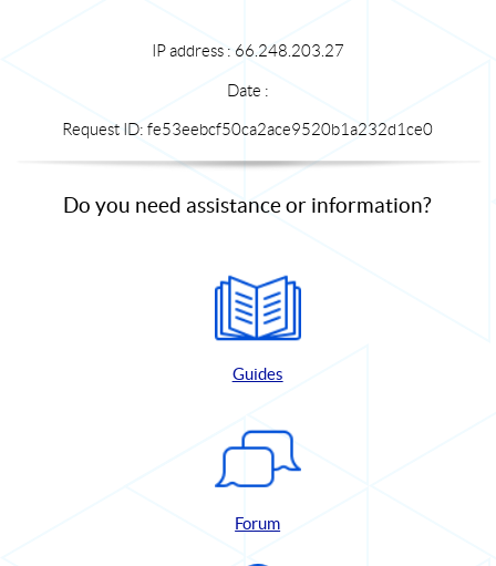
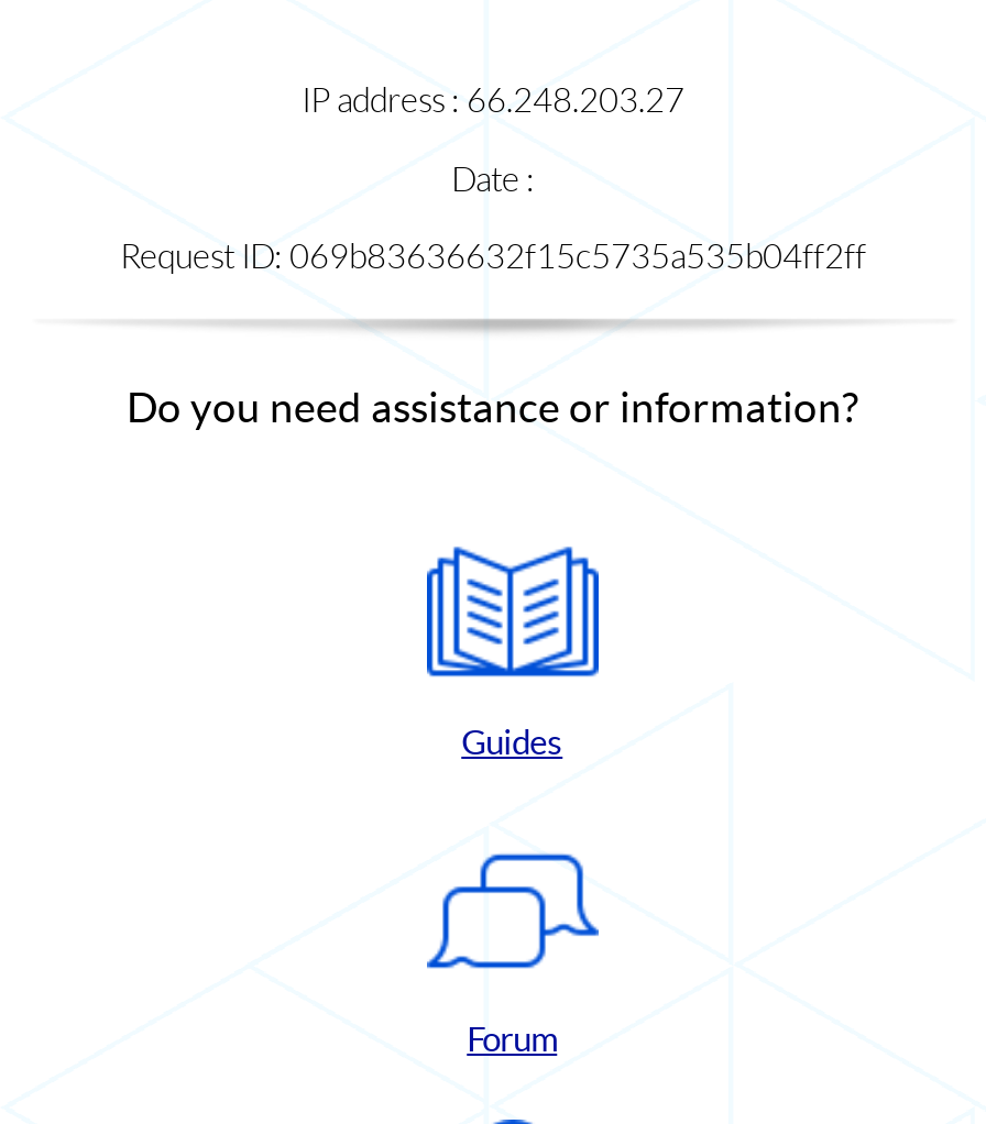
[63,120,433,138] Request ID: fe53eebcf50ca2ace9520b1a232d1ce0 -> [120,238,866,275] Request ID: 069b83636632f15c5735a535b04ff2ff

